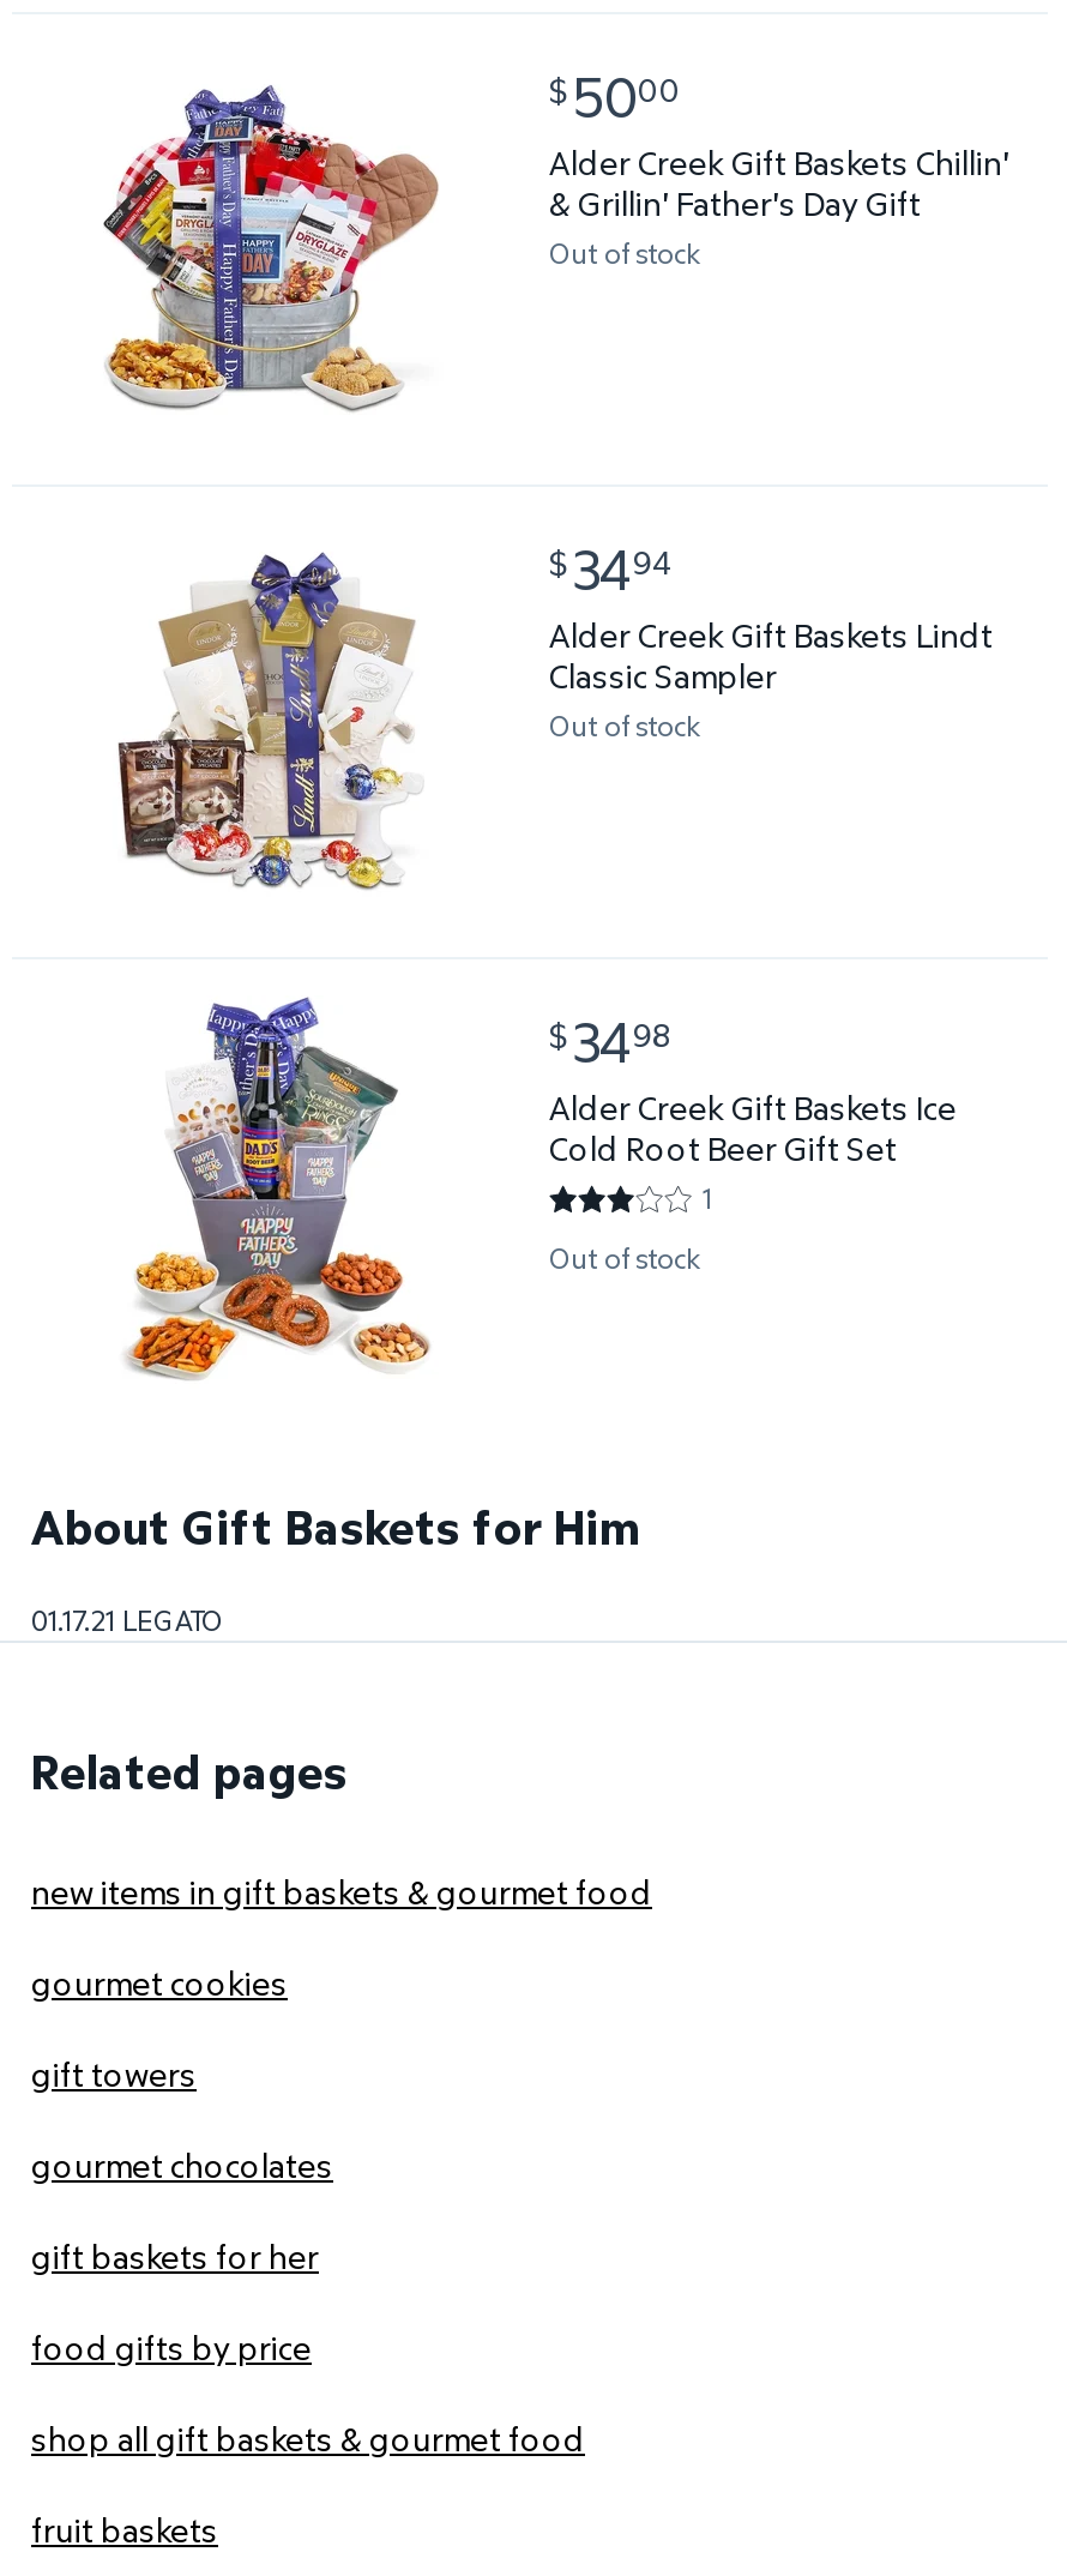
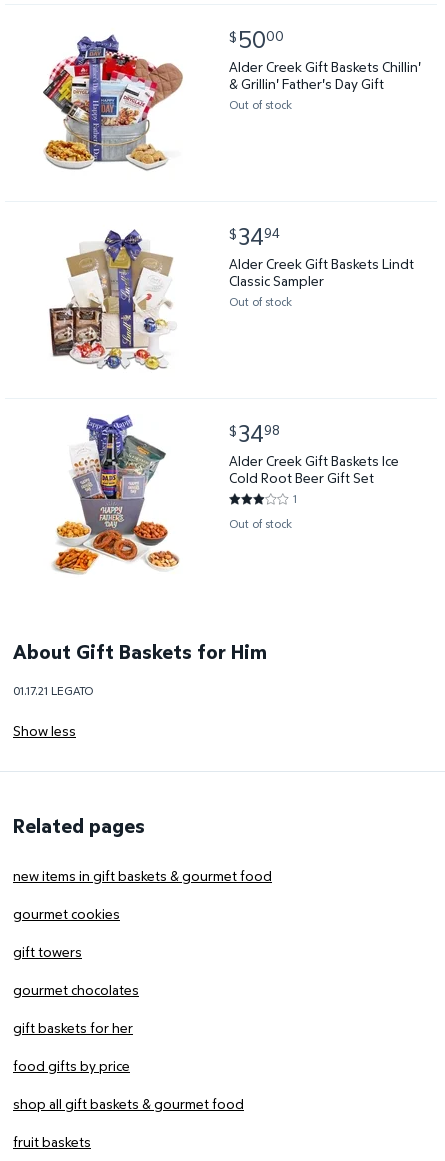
none -> [13,721,76,740] Show less

